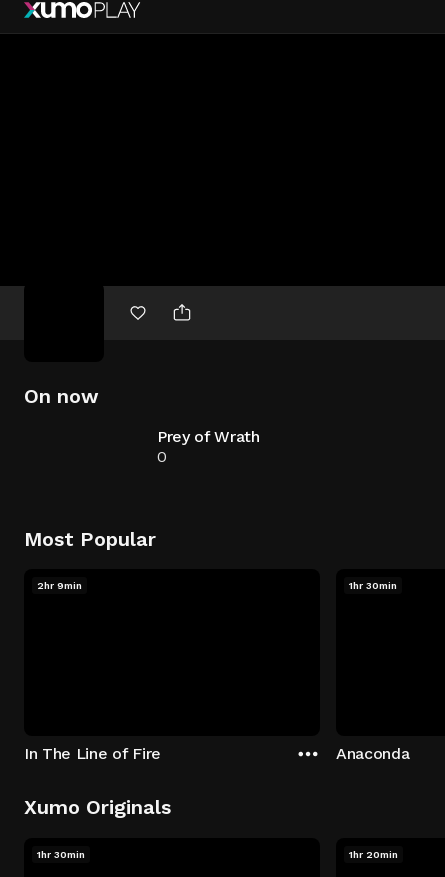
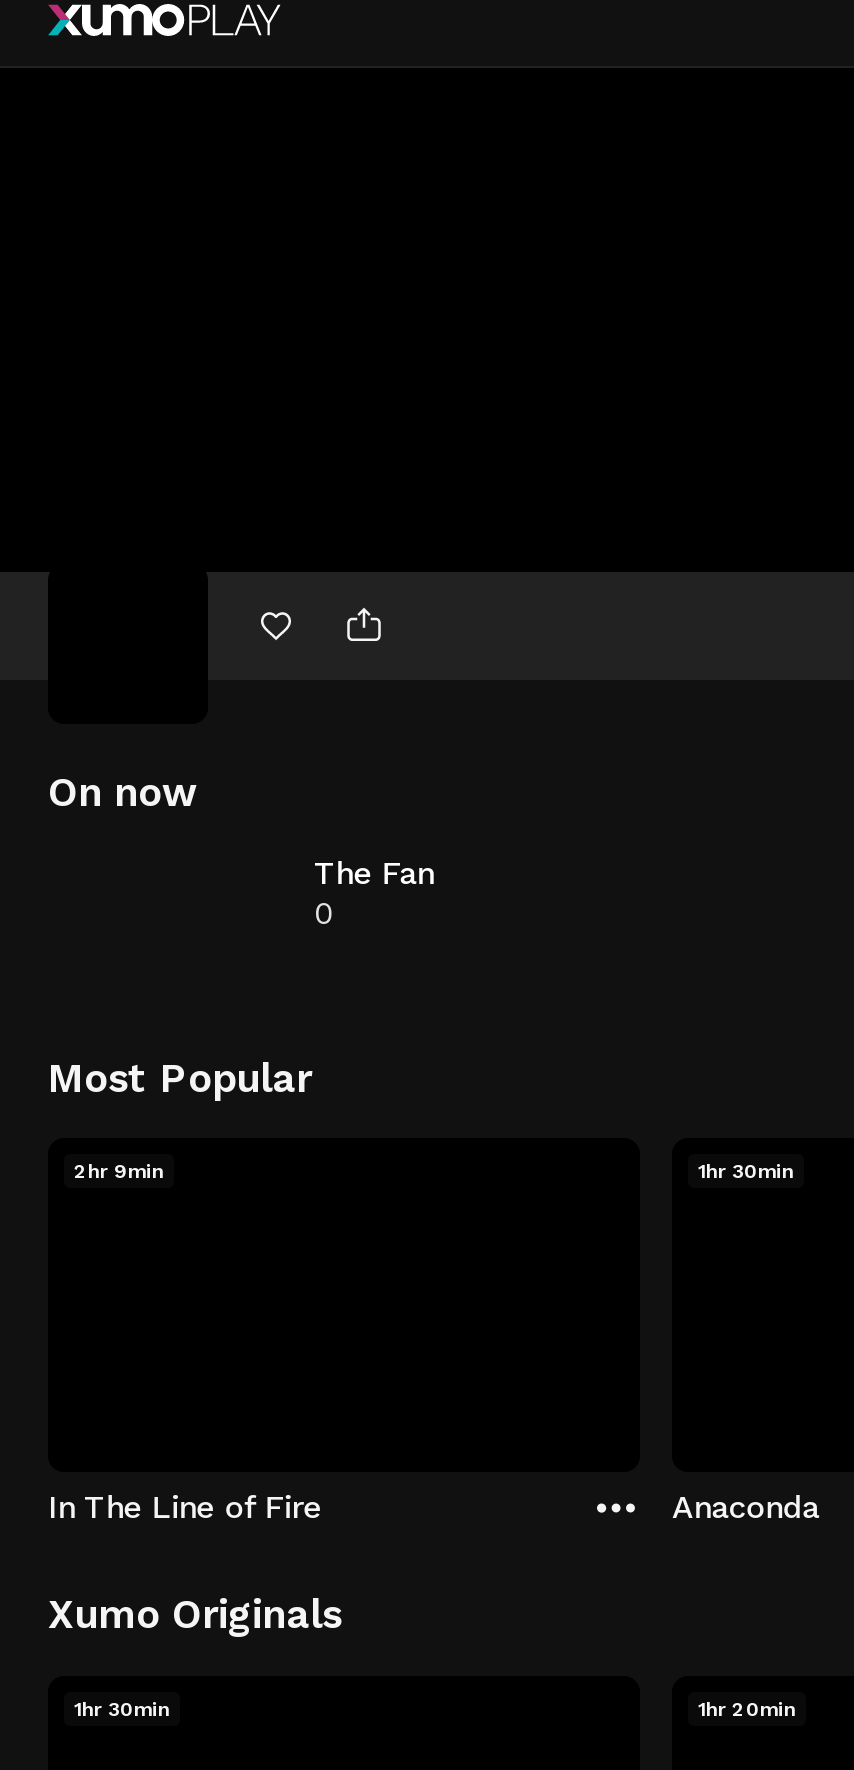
[157,427,260,446] Prey of Wrath -> [314,854,434,892] The Fan

